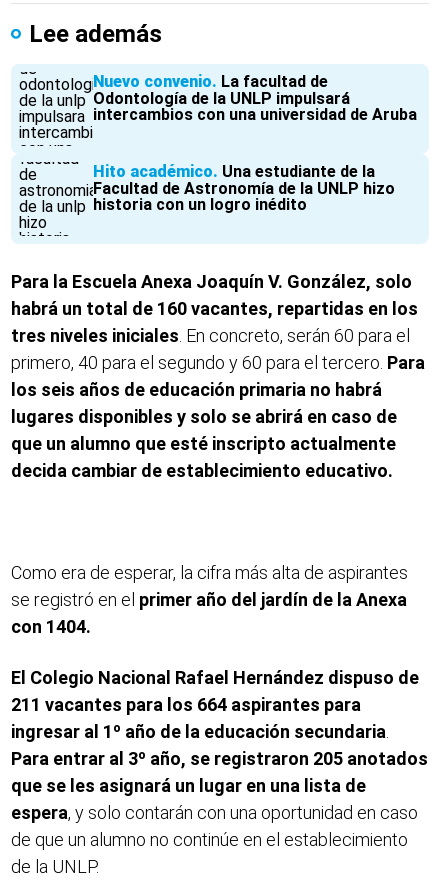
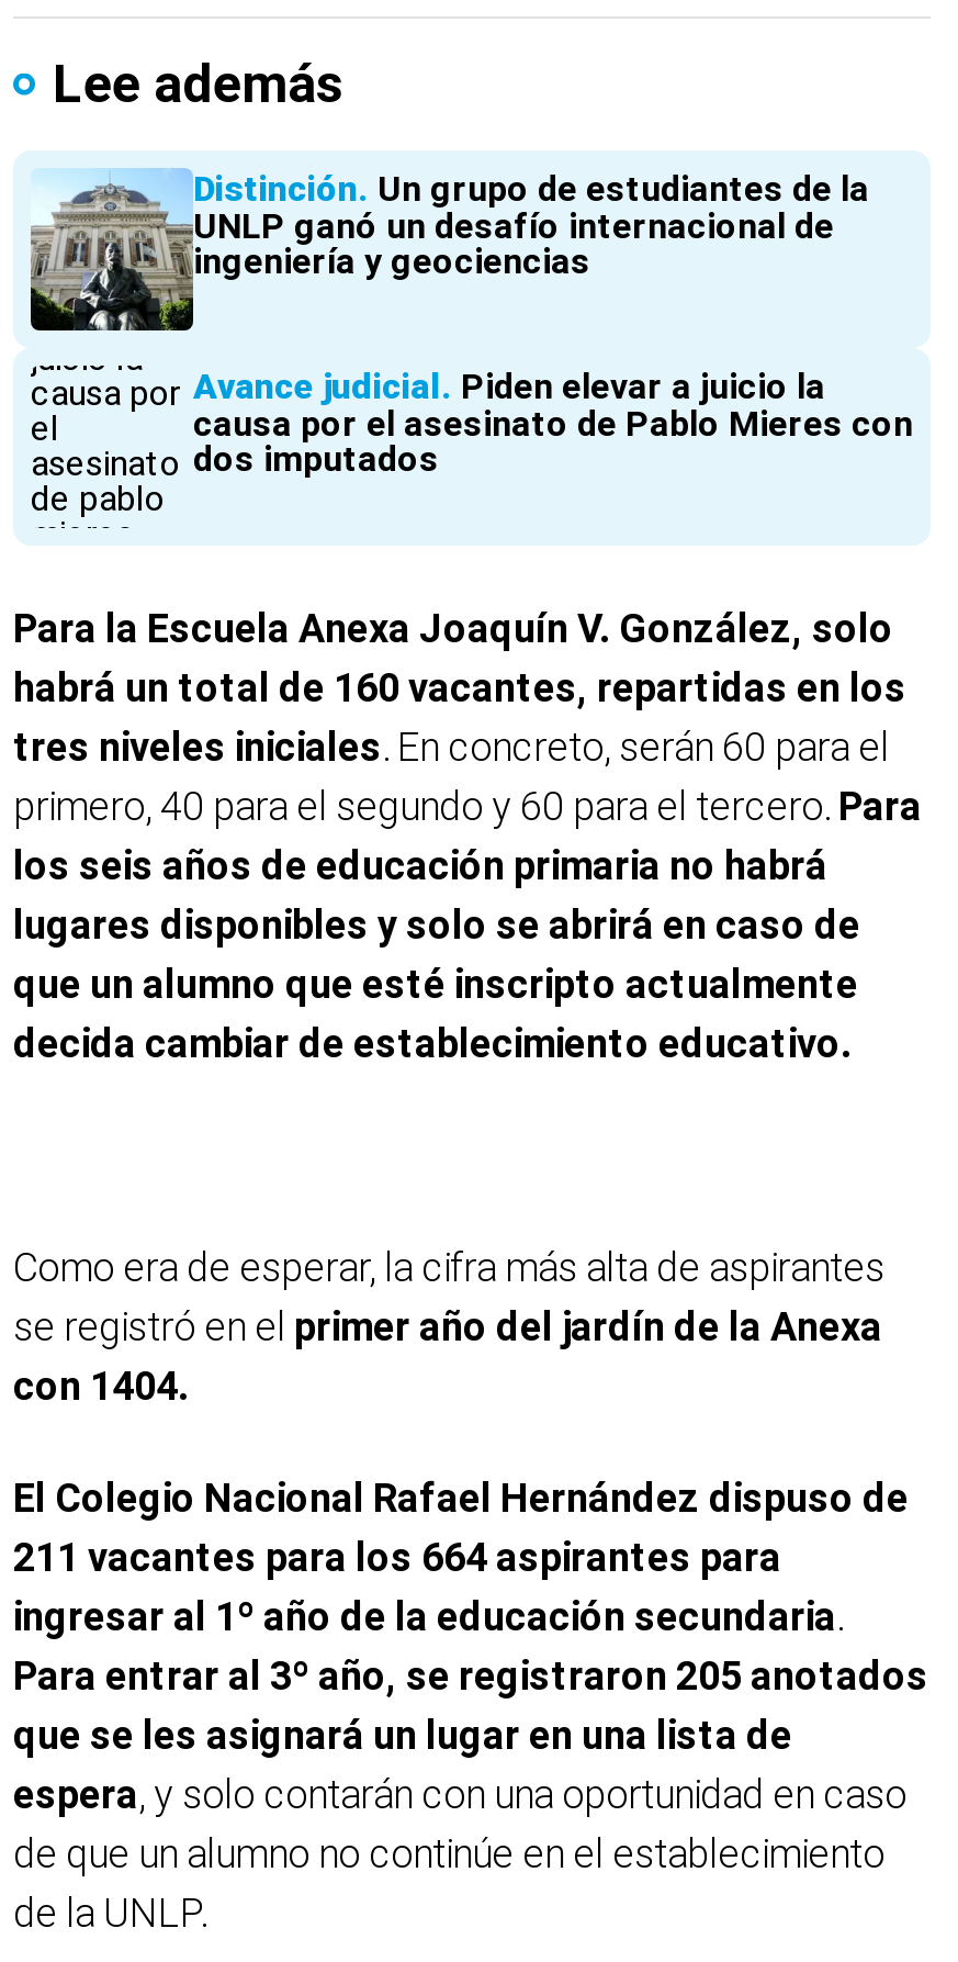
[18,71,417,147] [image] | Nuevo convenio La facultad de | Odontología de la UNLP impulsará | intercambios con una universidad de Aruba -> [29,168,869,333] [image] | Distinción Un grupo de estudiantes de la | UNLP ganó un desafío internacional de | ingeniería y geociencias
[18,161,395,237] [image] | Hito académico Una estudiante de la | Facultad de Astronomía de la UNLP hizo | historia con un logro inédito -> [29,366,913,528] [image] | Avance judicial Piden elevar a juicio la | causa por el asesinato de Pablo Mieres con | dos imputados

